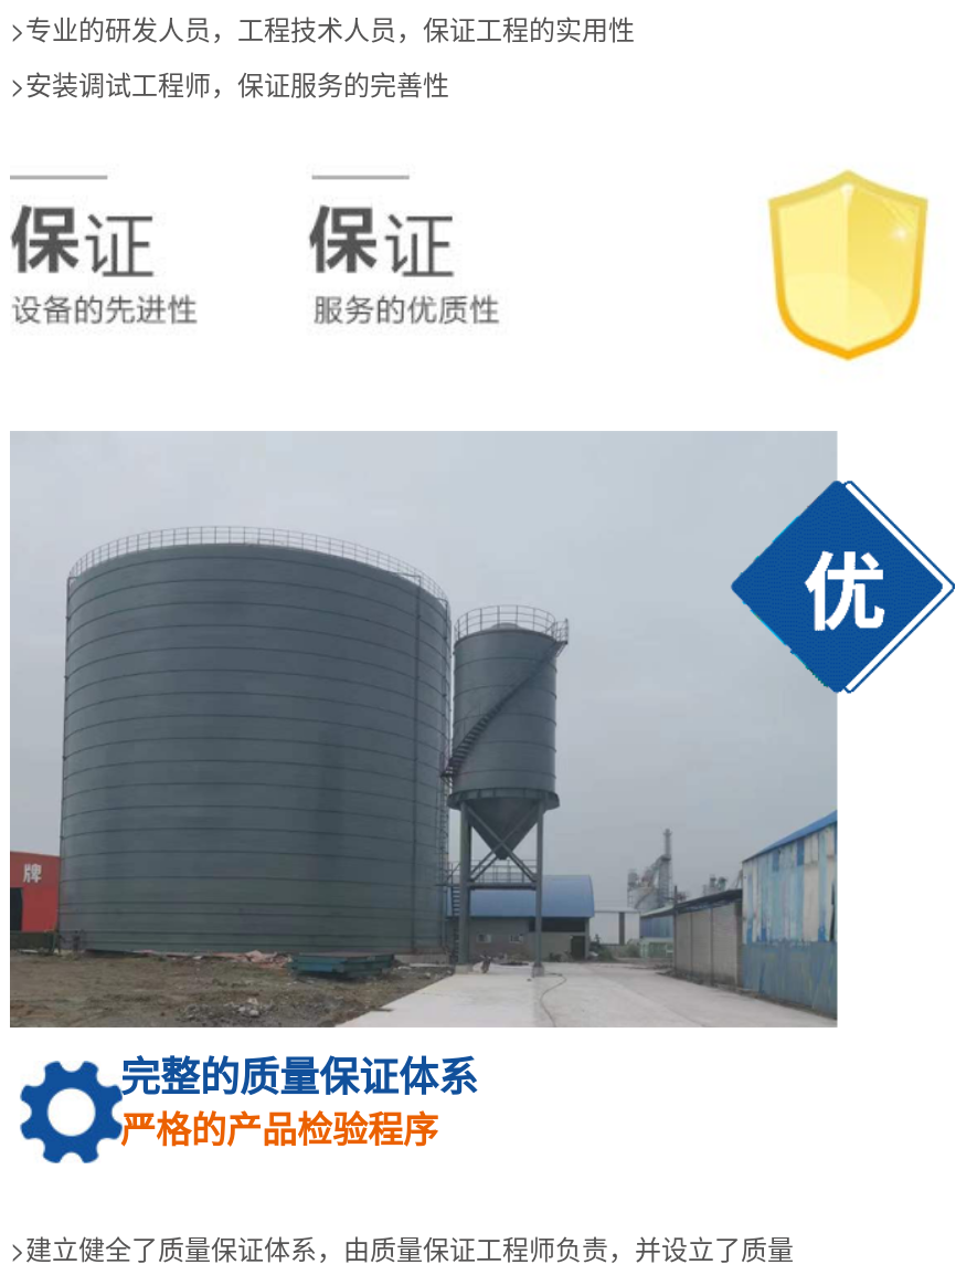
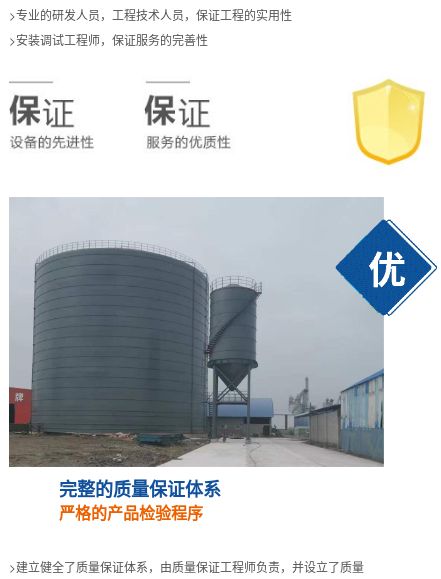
[19,1058,114,1165] [image] -> none

